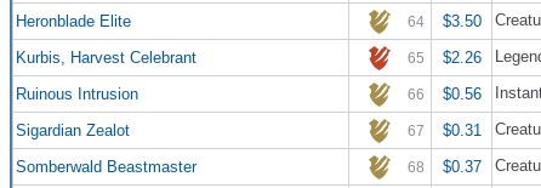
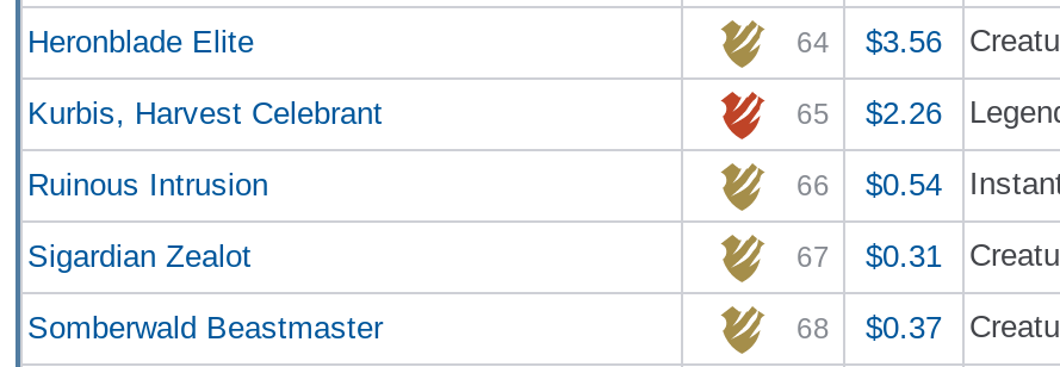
[442,12,481,30] $3.50 -> [866,25,942,60] $3.56
[442,85,481,103] $0.56 -> [866,168,942,203] $0.54

